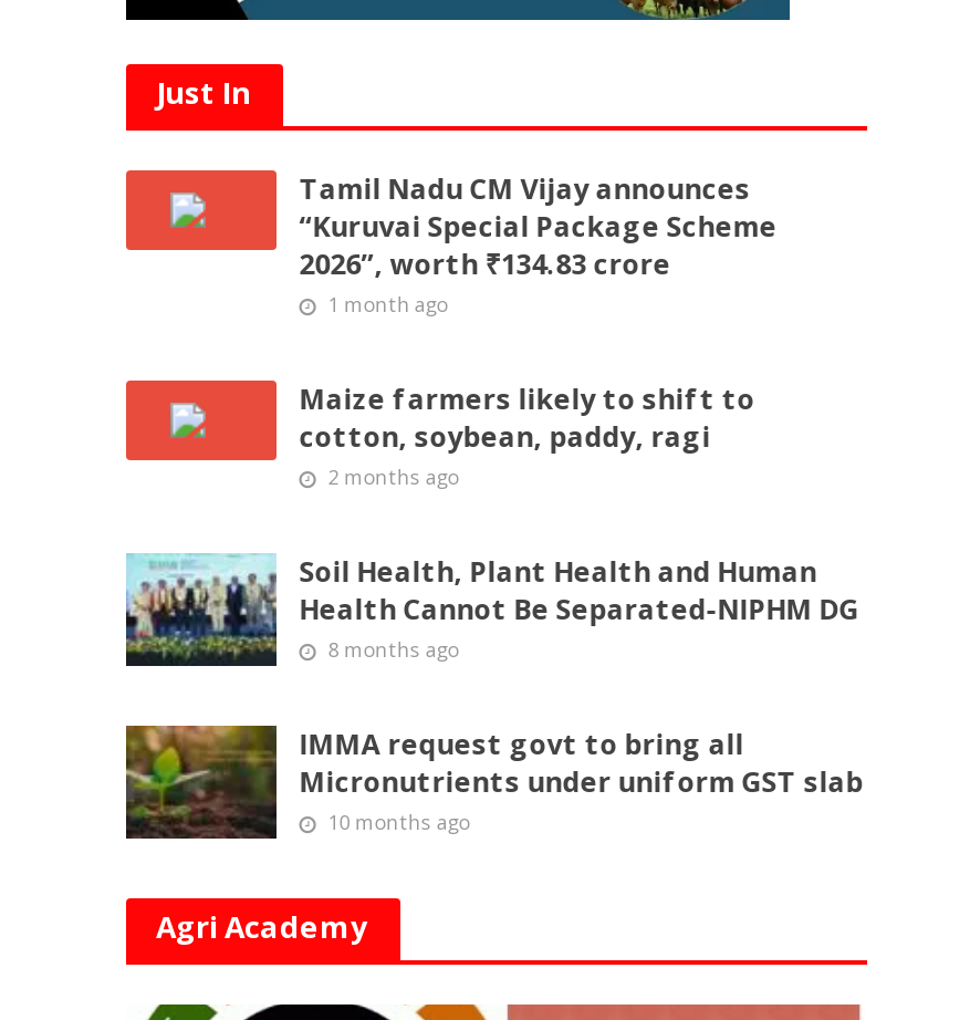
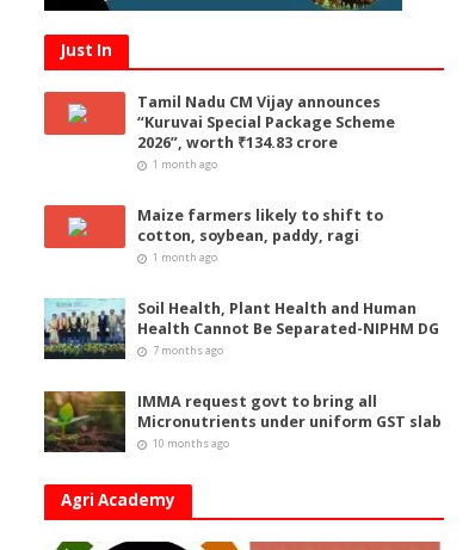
[328,463,458,491] 2 months ago -> [153,249,217,265] 1 month ago
[328,635,458,664] 8 months ago -> [153,343,223,358] 7 months ago

